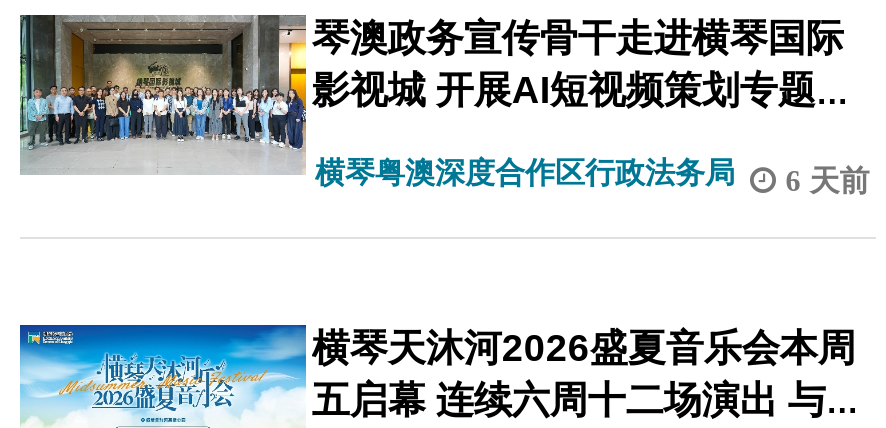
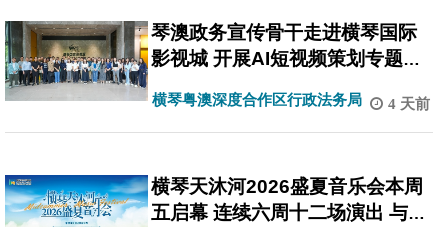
[315,155,870,196] 横琴粤澳深度合作区行政法务局 6 天前 -> [152,90,430,111] 横琴粤澳深度合作区行政法务局 4 天前

